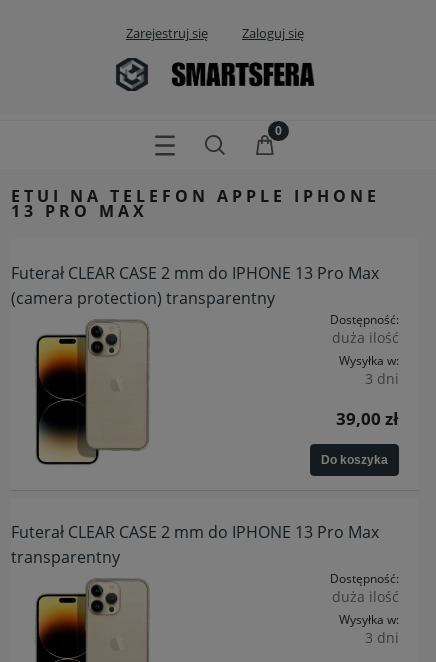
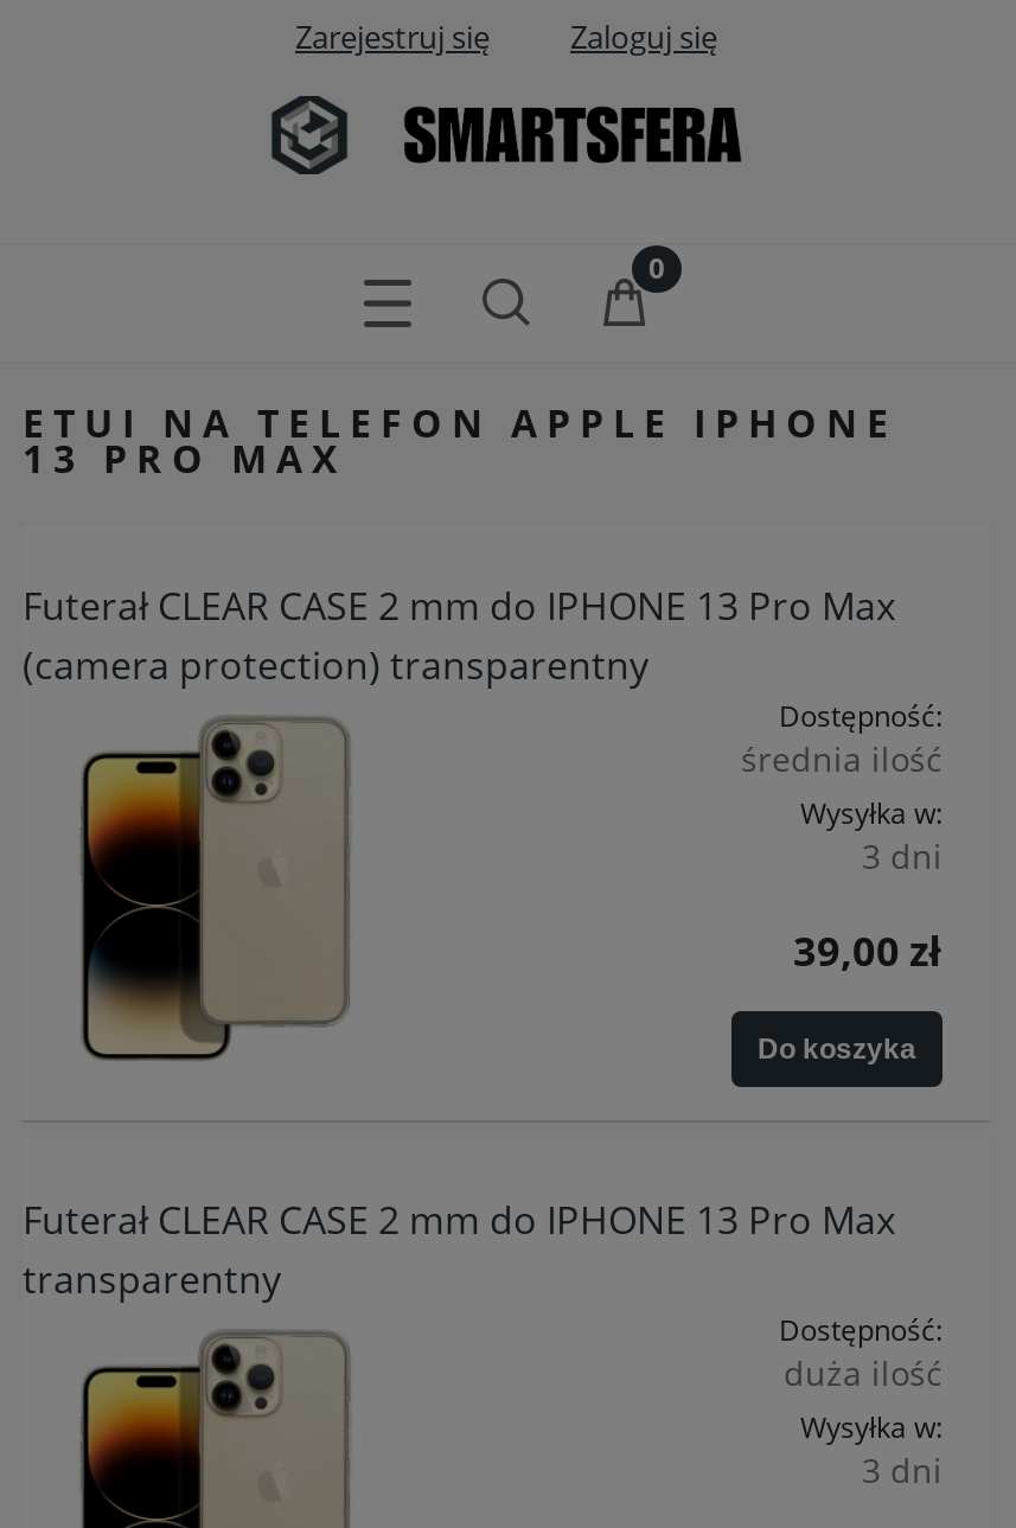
[332,328,399,347] duża ilość -> [741,737,942,782] średnia ilość

